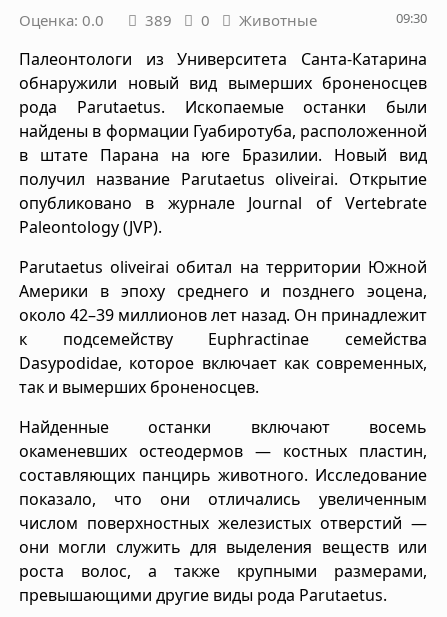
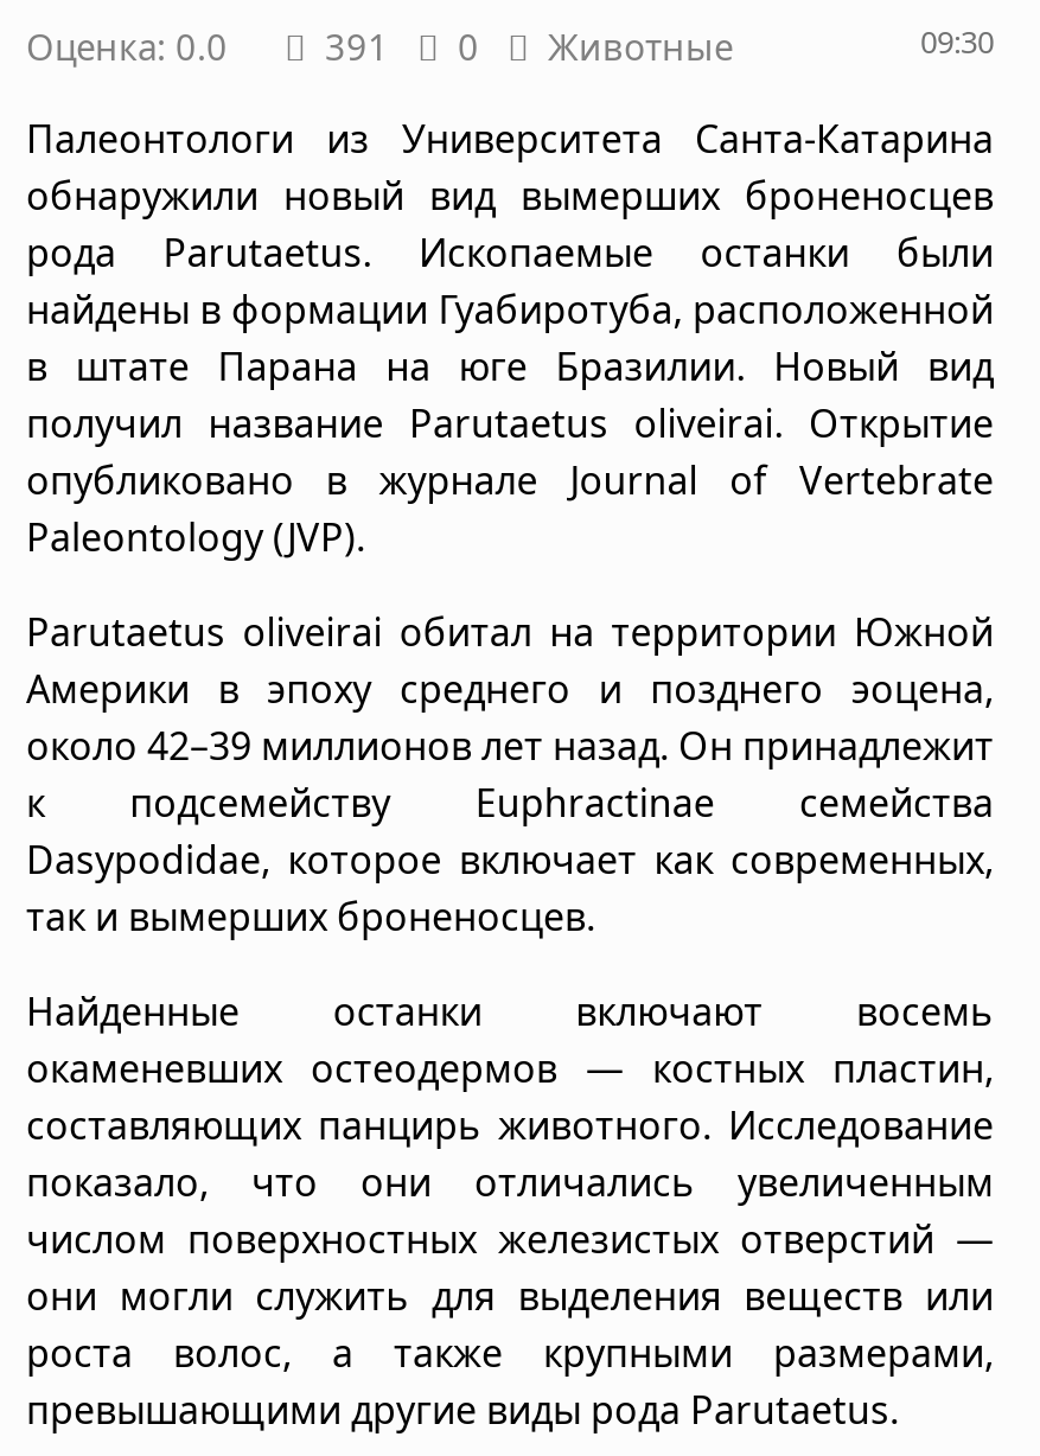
[19,10,317,30] Оценка: 0.0 389 0 Животные -> [26,22,733,69] Оценка: 0.0 391 0 Животные

